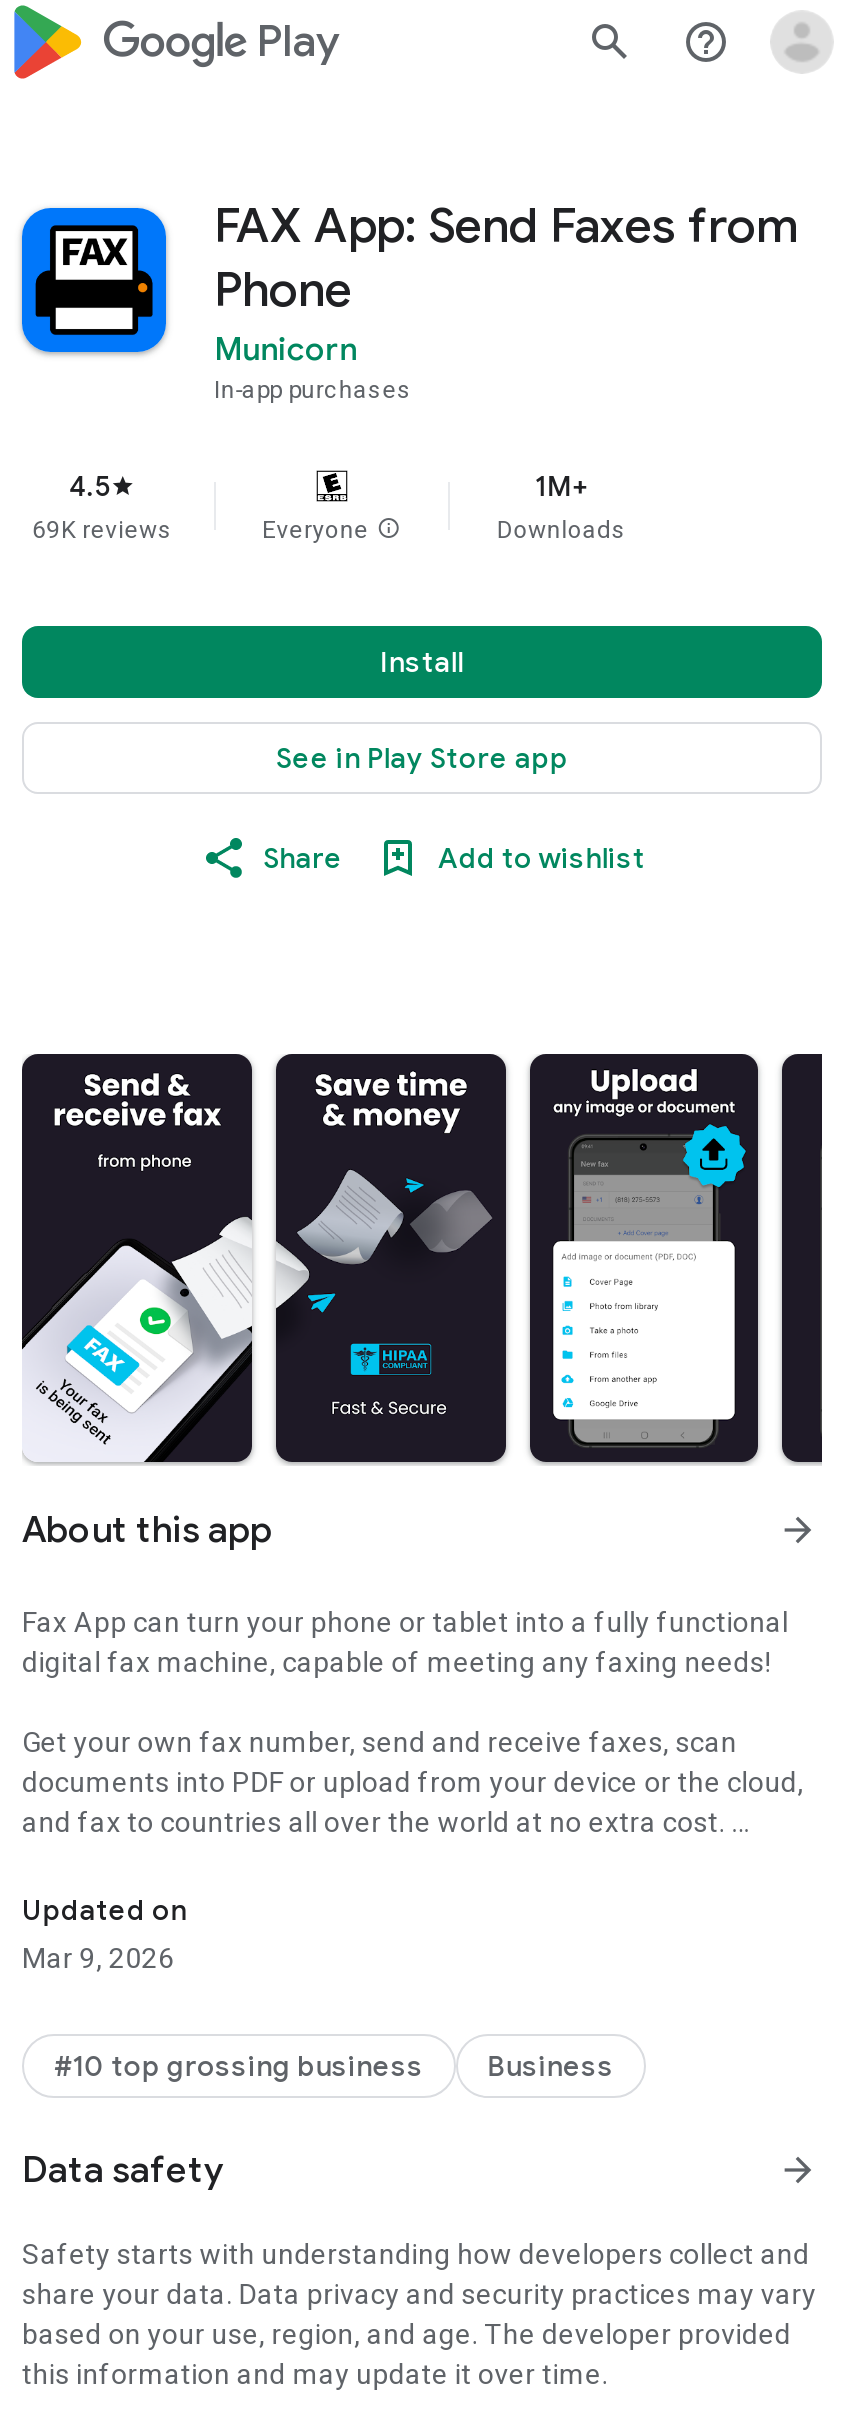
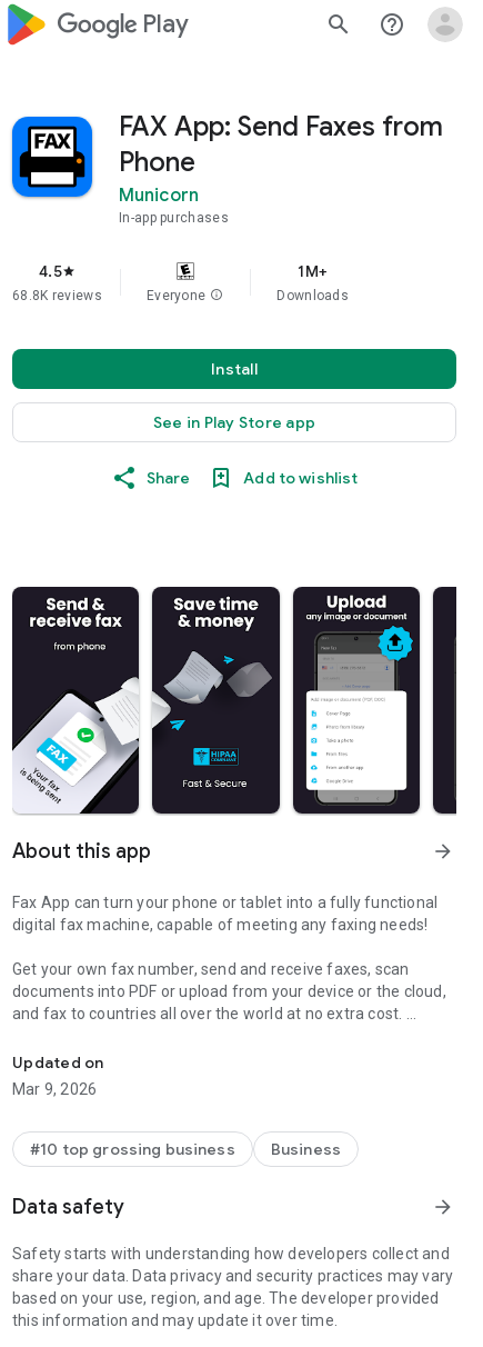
[32,516,172,544] 69K reviews -> [12,288,102,303] 68.8K reviews

